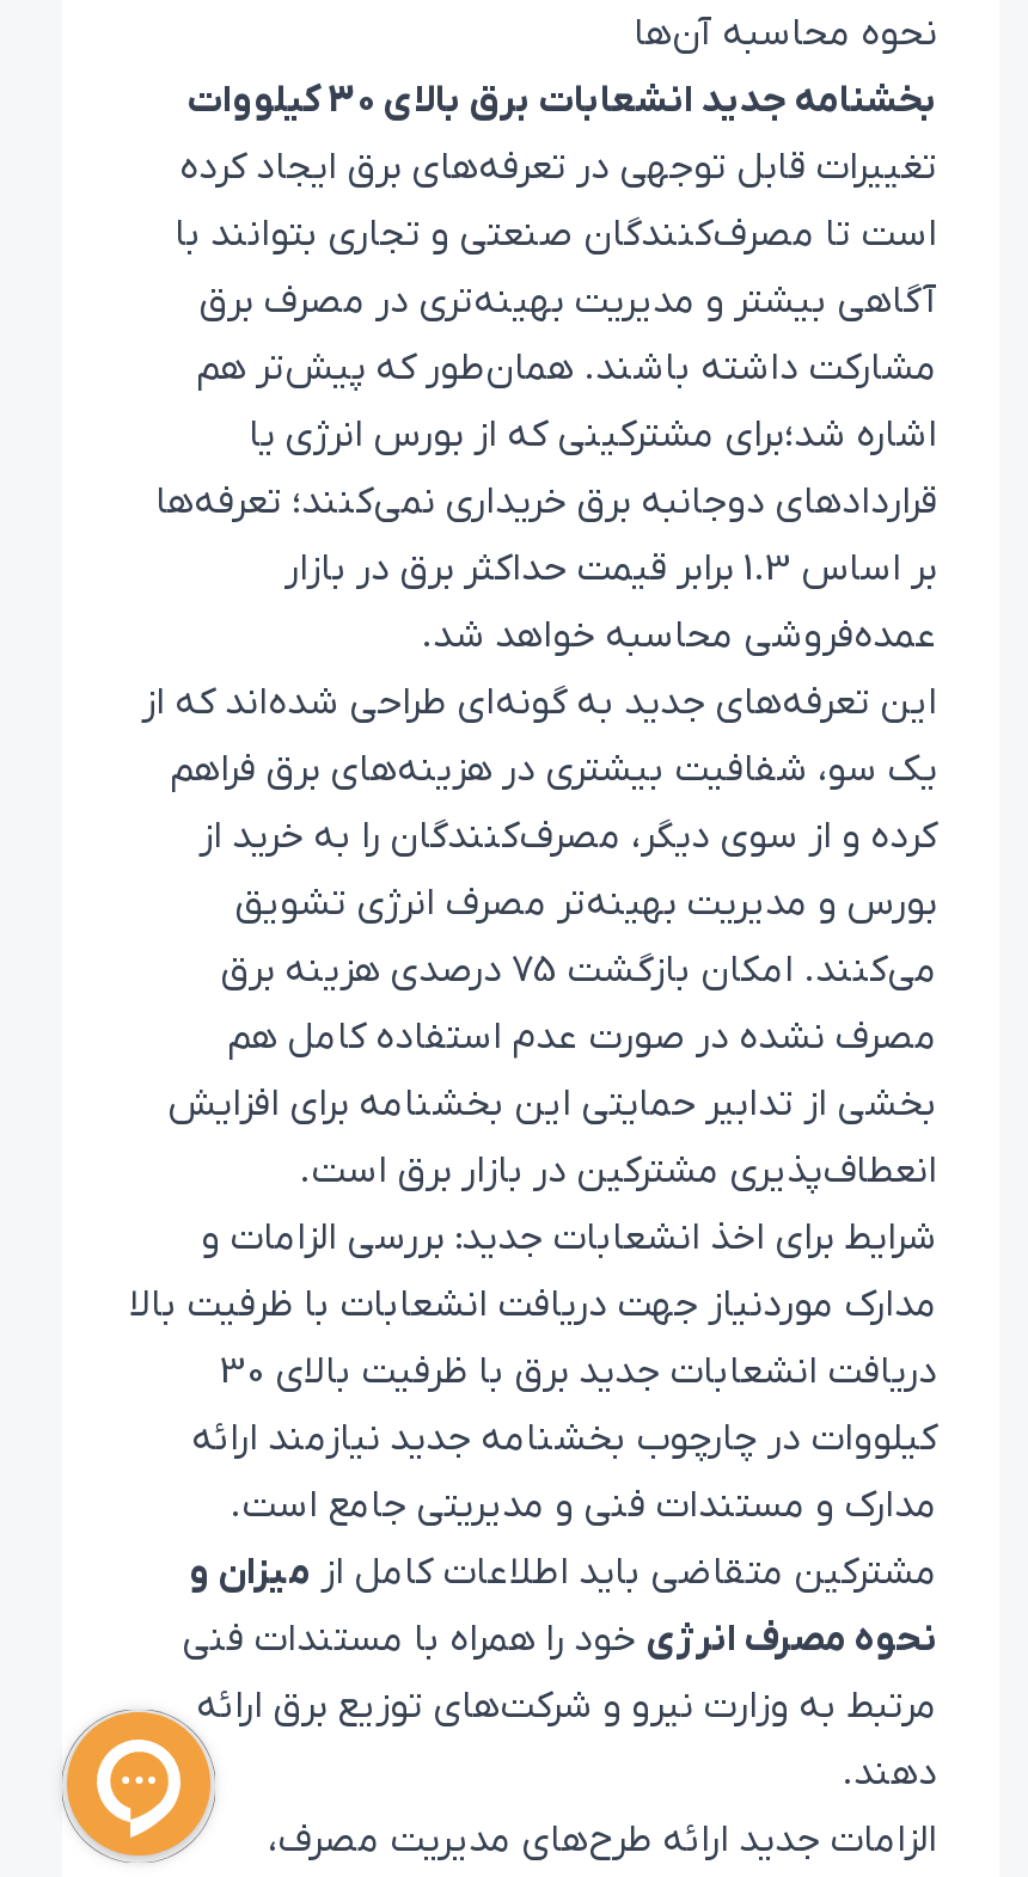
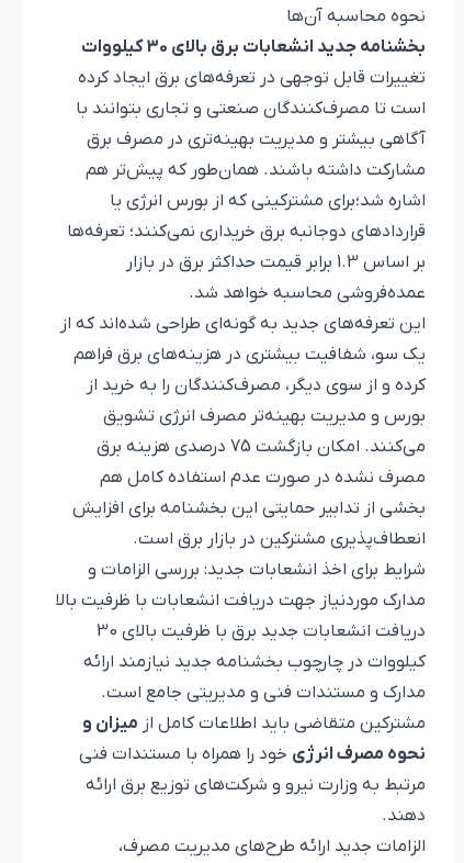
[60,1706,218,1866] [image] -> none

